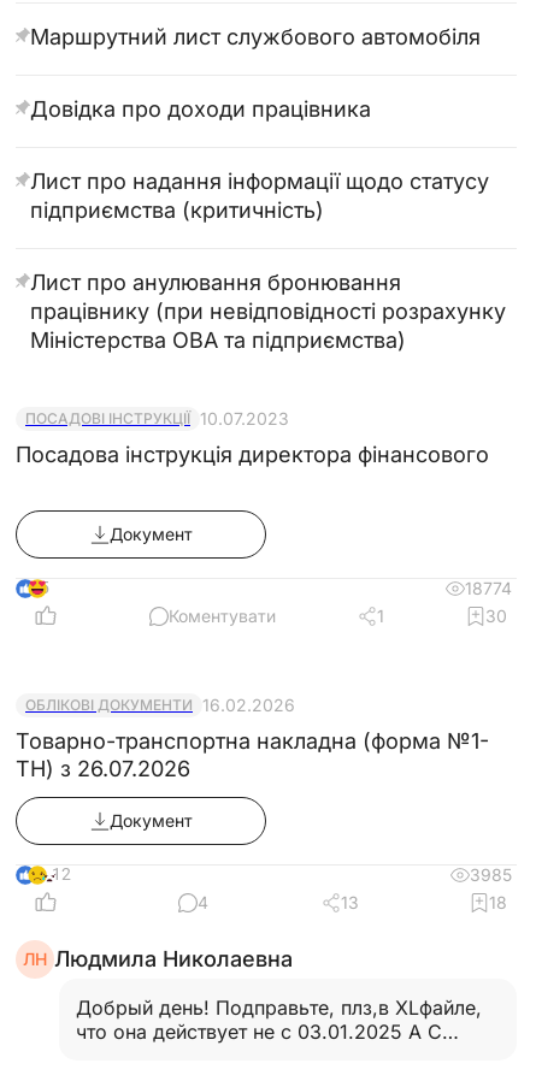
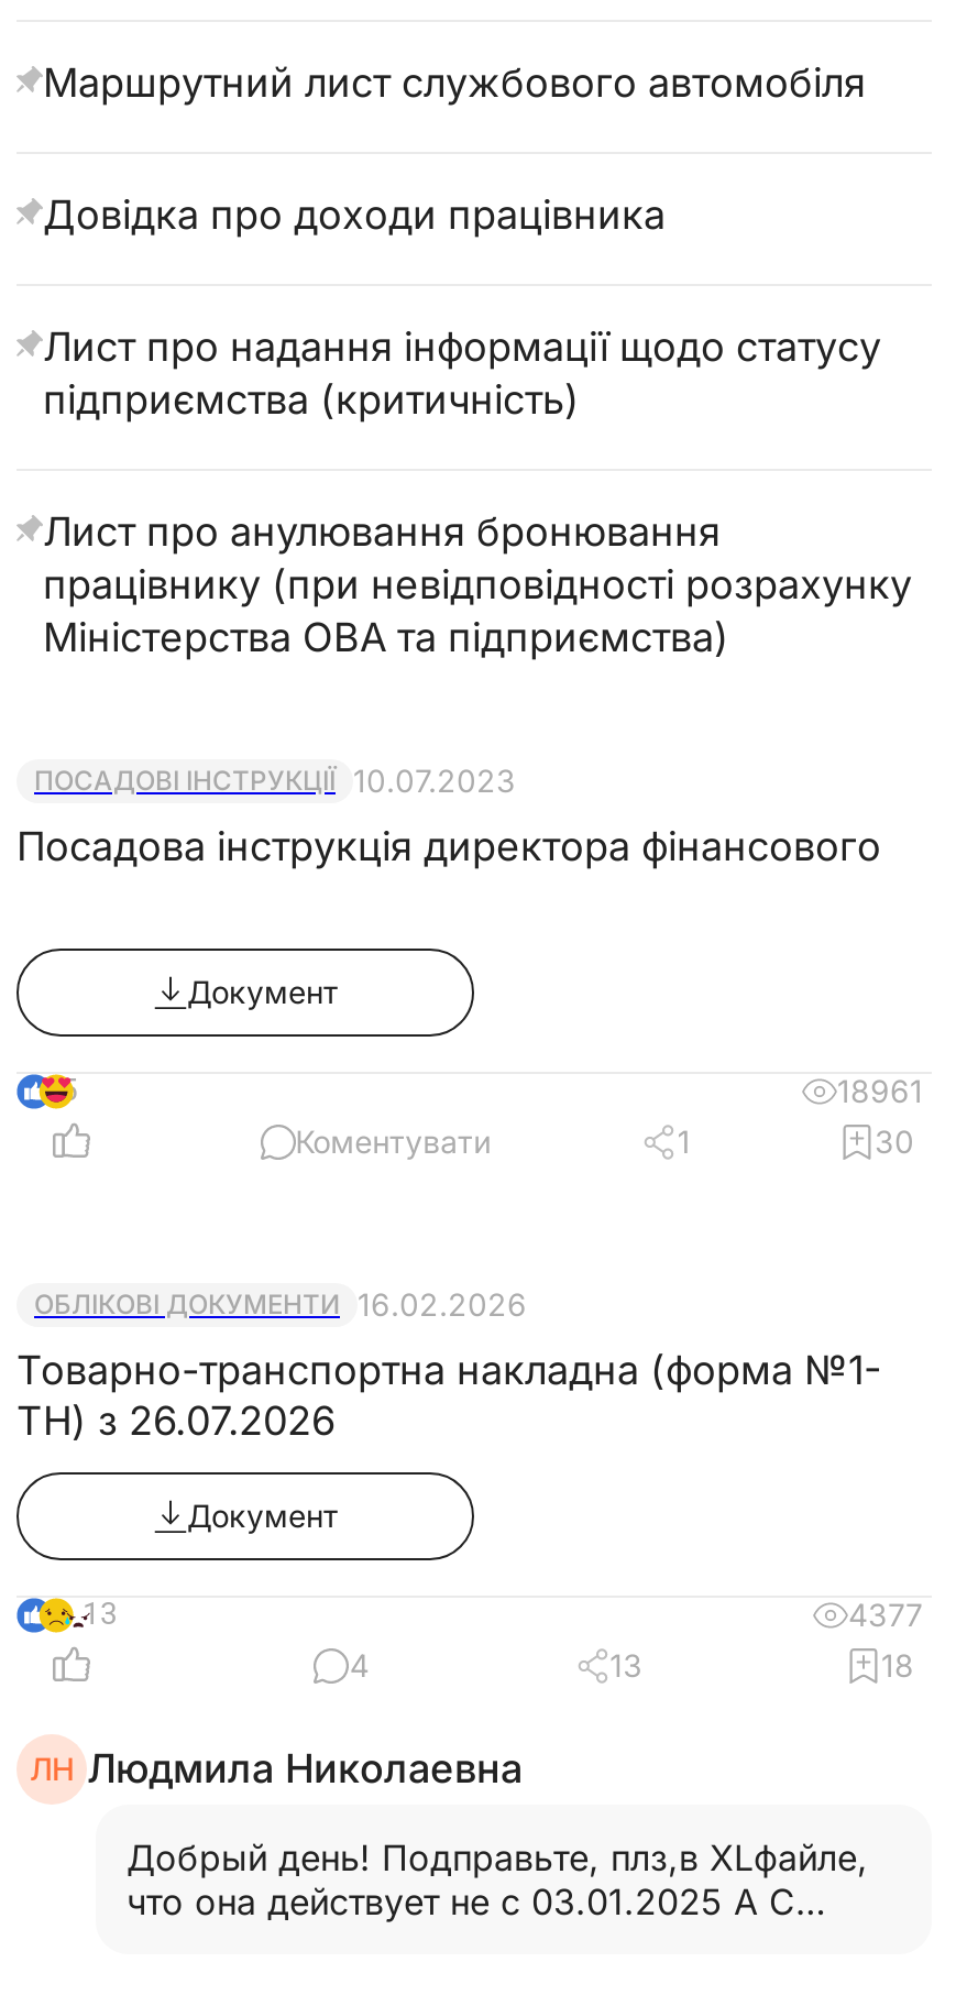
[465,578,512,598] 18774 -> [837,1072,923,1109] 18961
[52,864,71,884] 12 -> [83,1596,118,1631] 13
[470,864,512,885] 3985 -> [848,1596,923,1633] 4377

